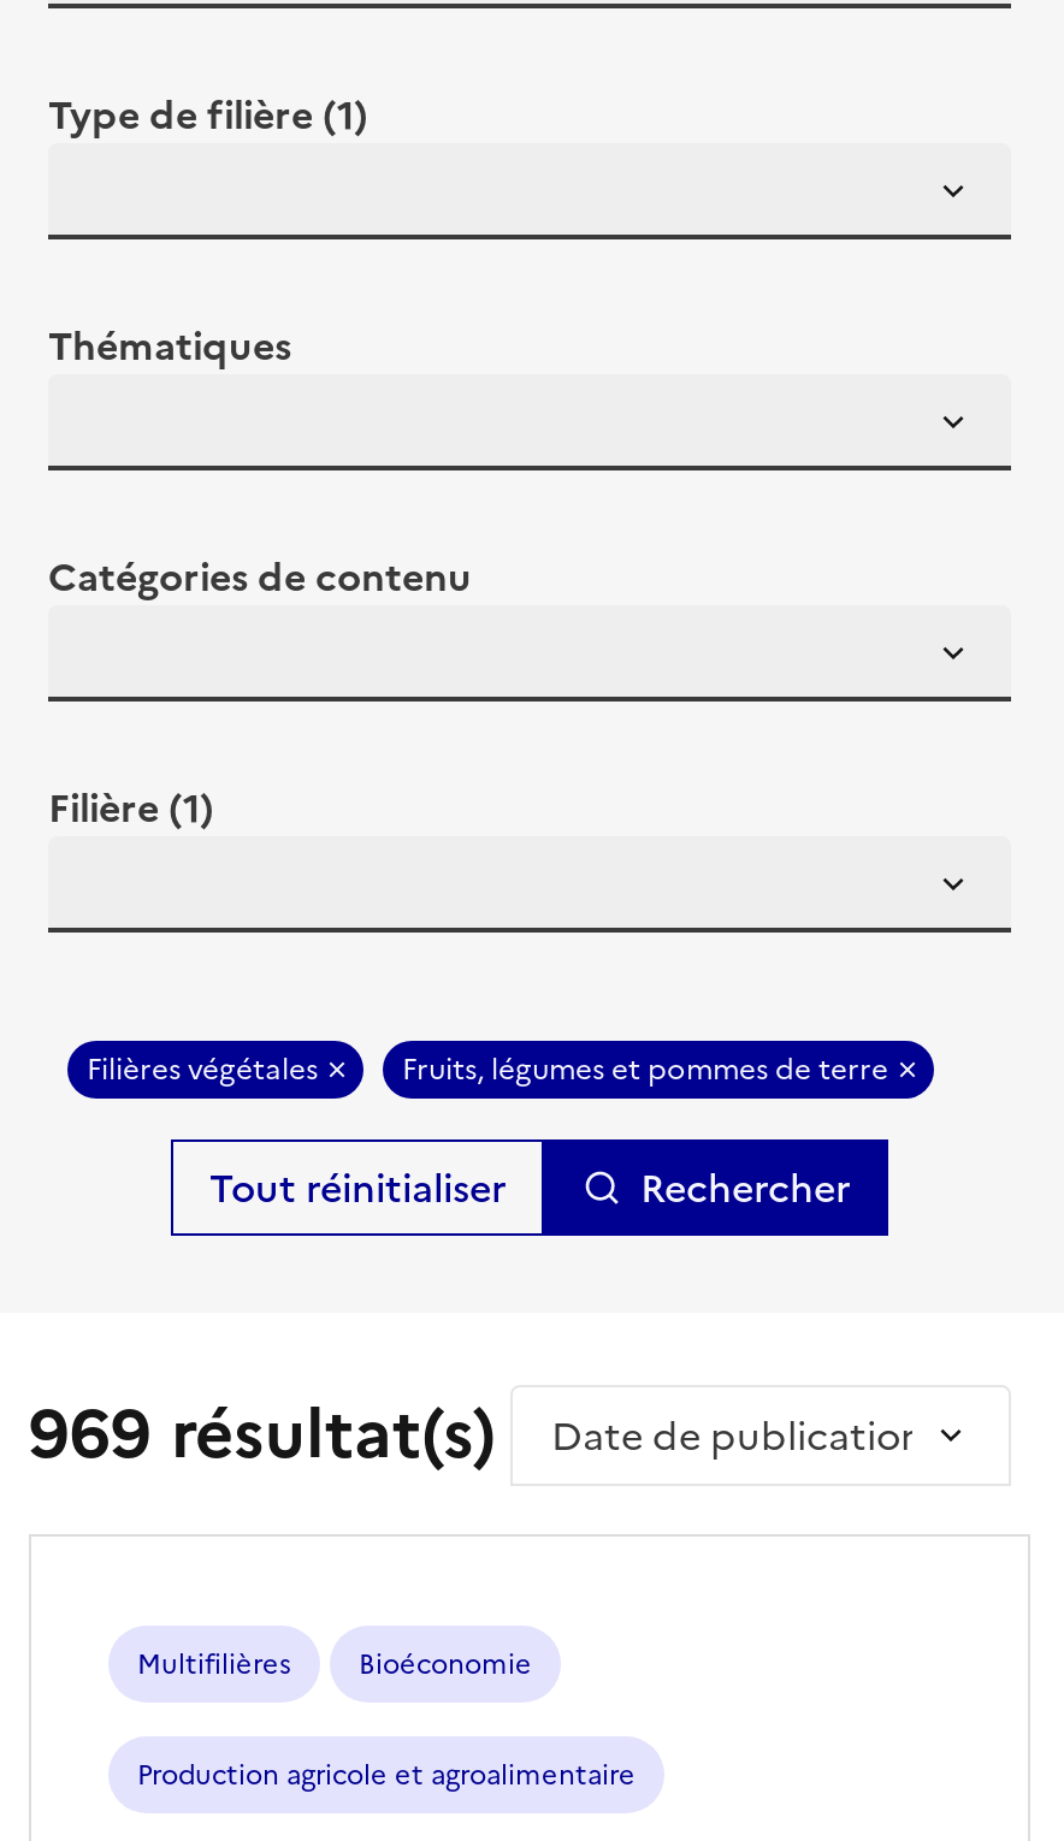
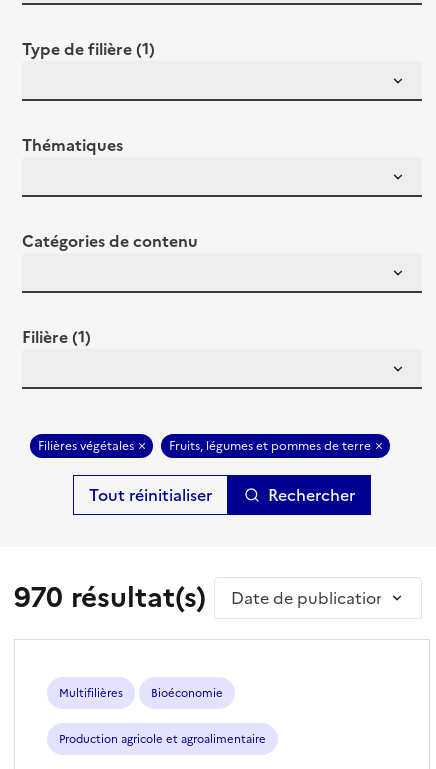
[29,1381,496,1482] 969 résultat(s) -> [14,575,206,617] 970 résultat(s)

